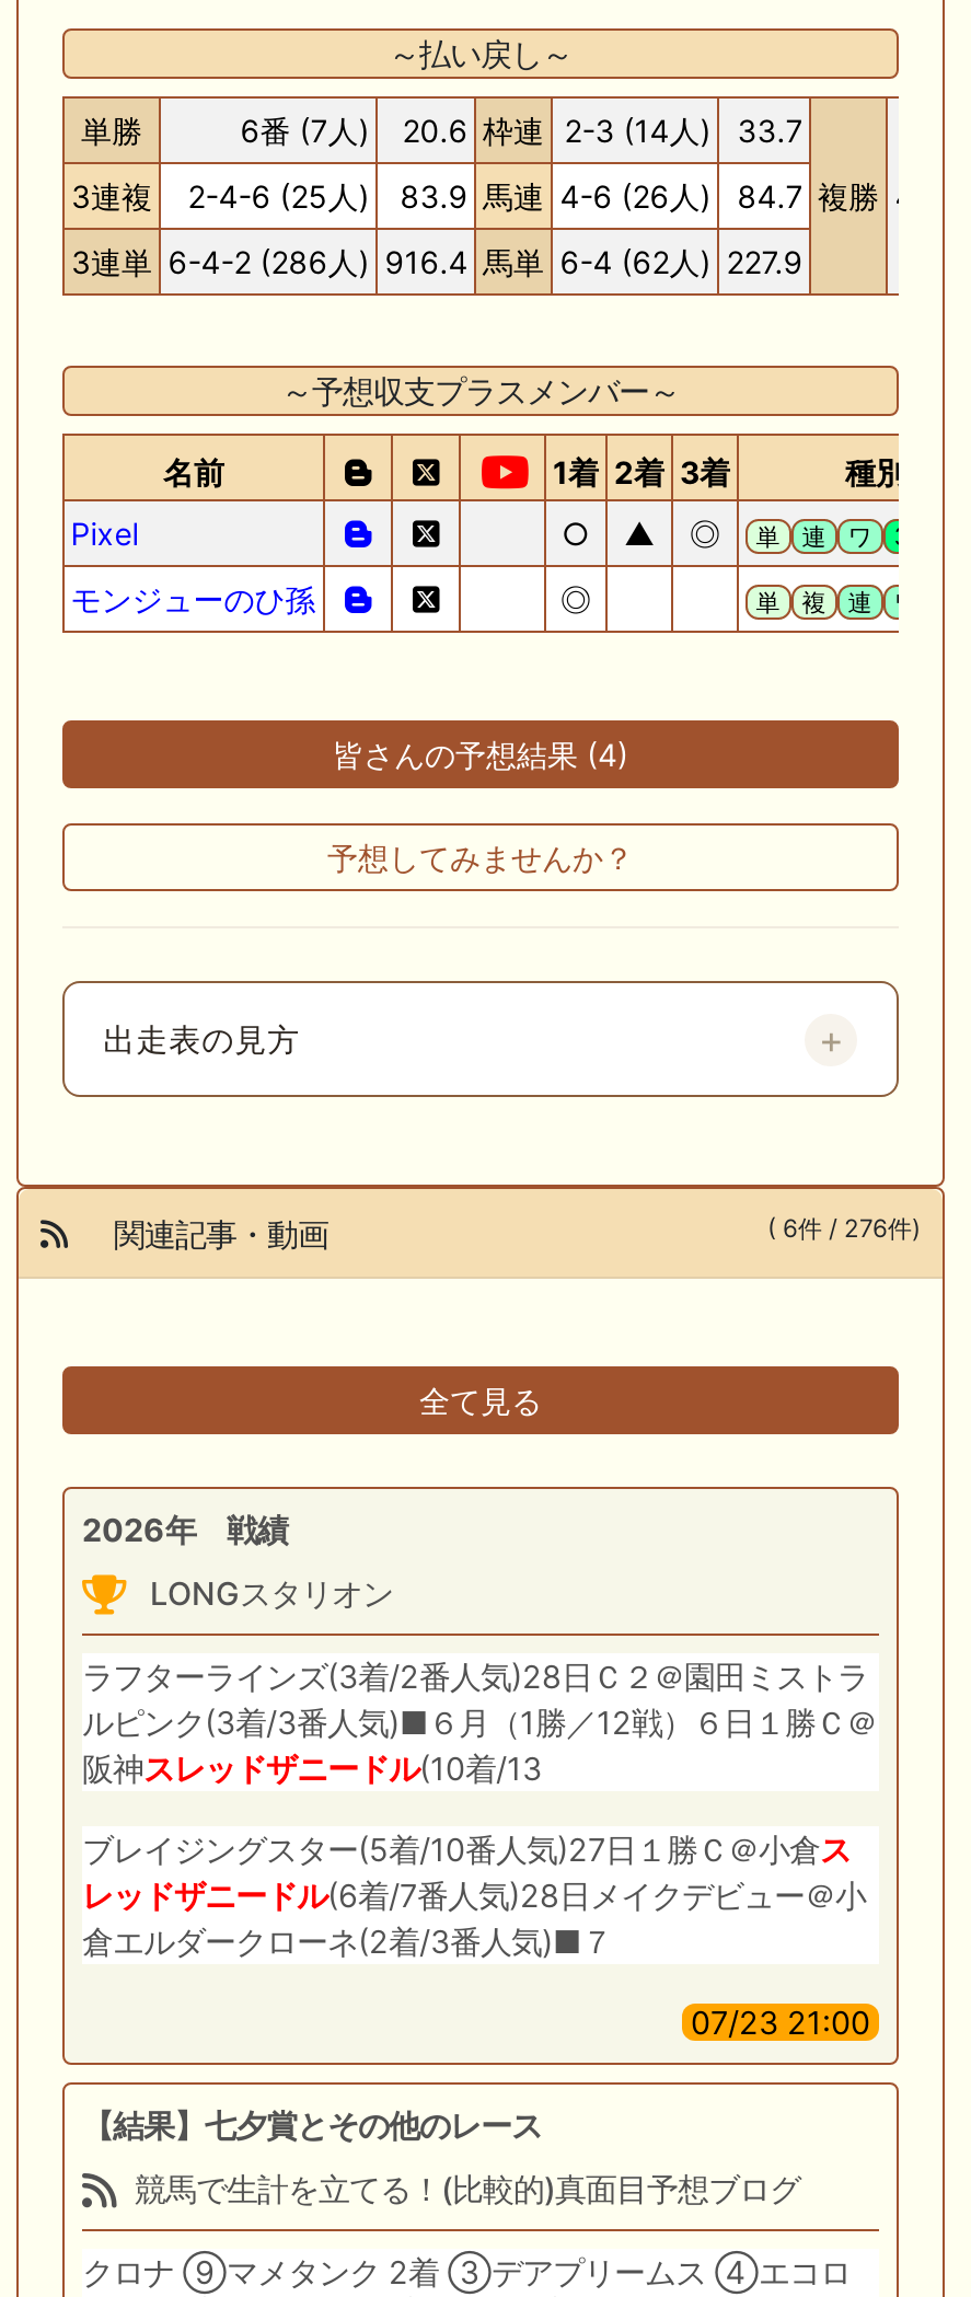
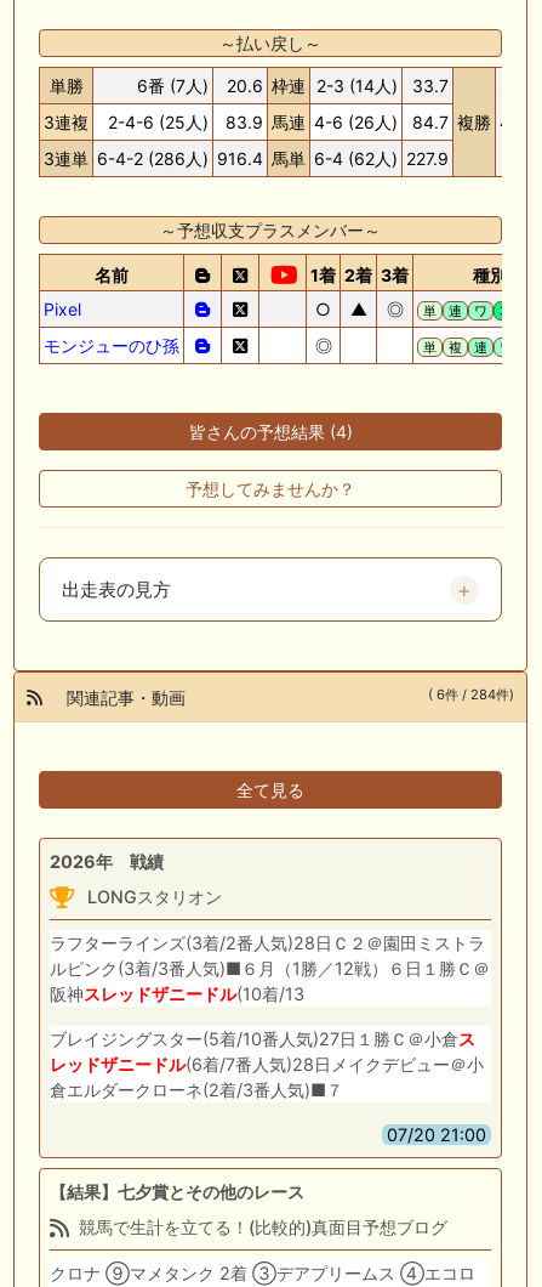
[767,1212,921,1243] ( 6件 / 276件) -> [428,686,514,703] ( 6件 / 284件)
[691,2004,870,2041] 07/23 21:00 -> [387,1125,486,1145] 07/20 21:00

